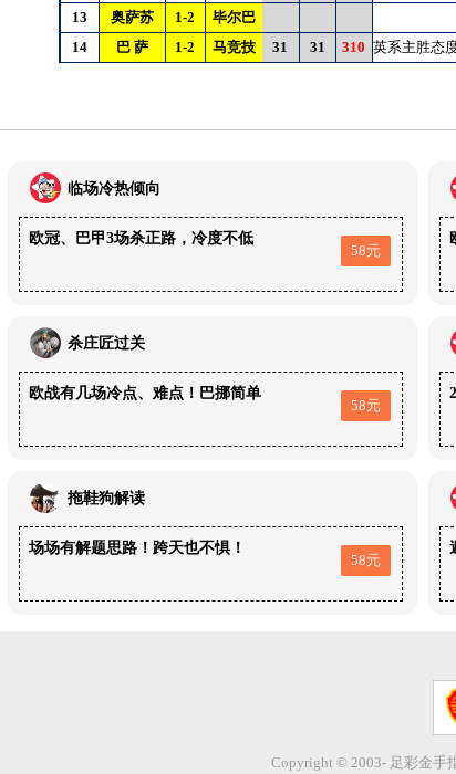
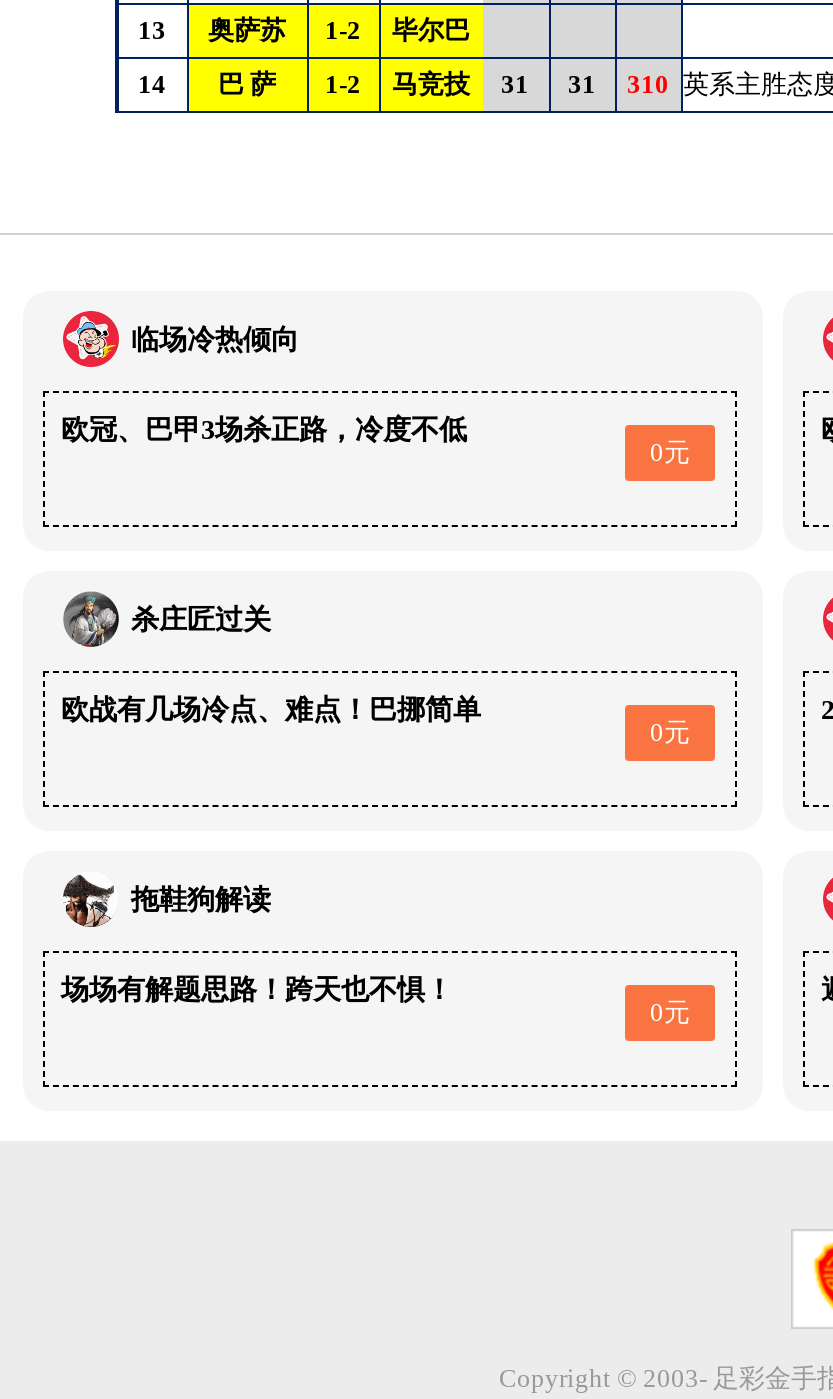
[351,242,381,258] 58元 -> [650,436,690,466] 0元
[351,396,381,413] 58元 -> [650,716,690,746] 0元
[351,551,381,568] 58元 -> [650,996,690,1026] 0元

